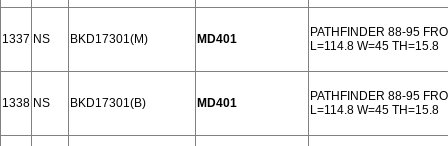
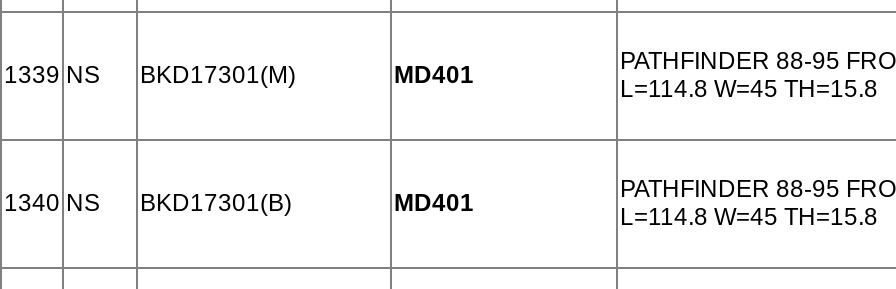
[2,32,148,46] 1337 NS BKD17301(M) -> [4,61,296,89] 1339 NS BKD17301(M)
[2,96,146,110] 1338 NS BKD17301(B) -> [4,189,292,217] 1340 NS BKD17301(B)

